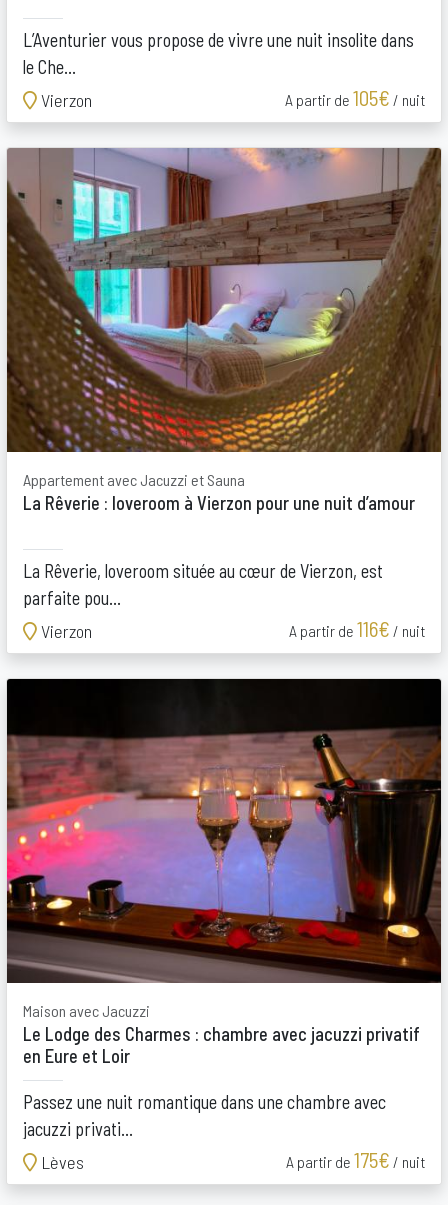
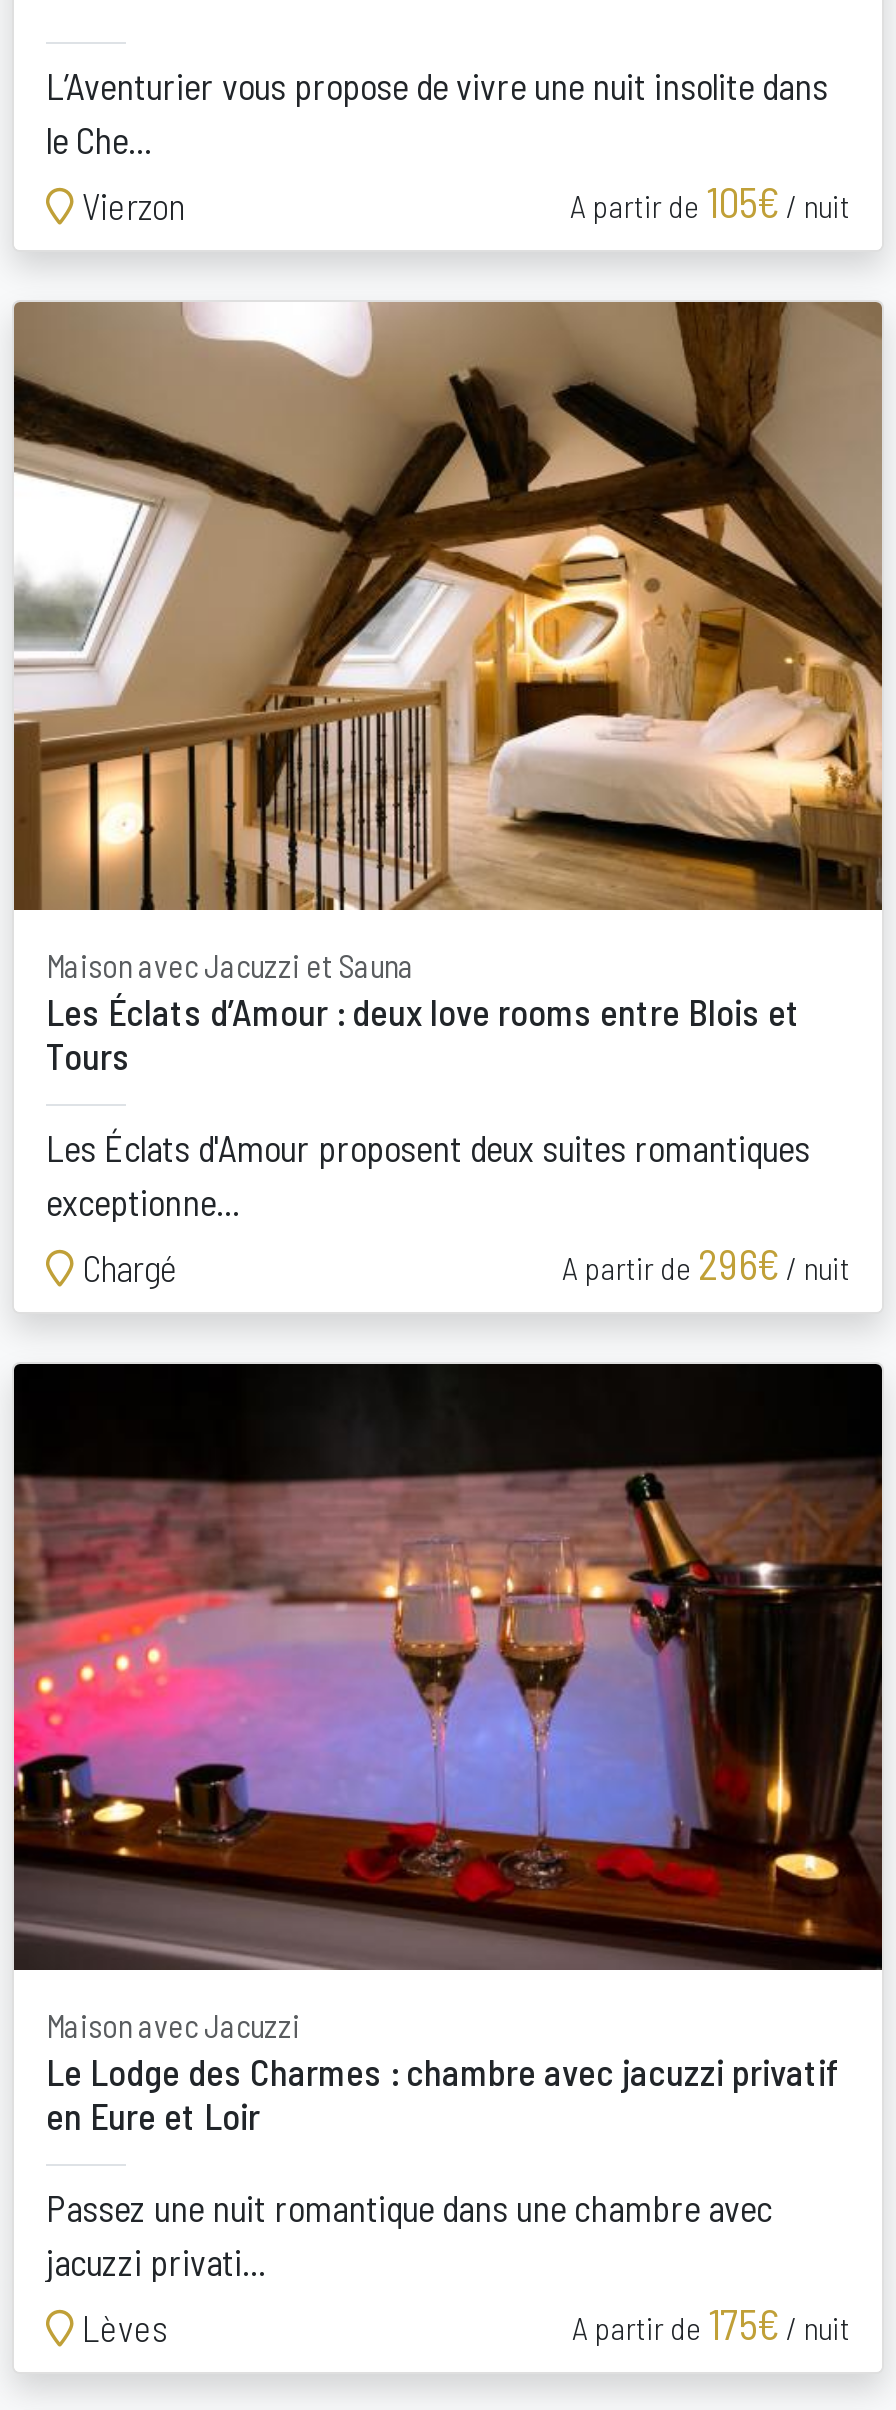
[6,147,442,514] [image] | Appartement avec Jacuzzi et Sauna | La Rêverie : loveroom à Vierzon pour une nuit d’amour -> [14,300,882,1078] [image] | Maison avec Jacuzzi et Sauna | Les Éclats d’Amour : deux love rooms entre Blois et | Tours
[23,560,383,609] La Rêverie, loveroom située au cœur de Vierzon, est | parfaite pou... -> [46,1126,810,1224] Les Éclats d'Amour proposent deux suites romantiques | exceptionne...
[37,616,425,642] Vierzon | A partir de 116€/ nuit -> [74,1238,850,1290] Chargé | A partir de 296€/ nuit

